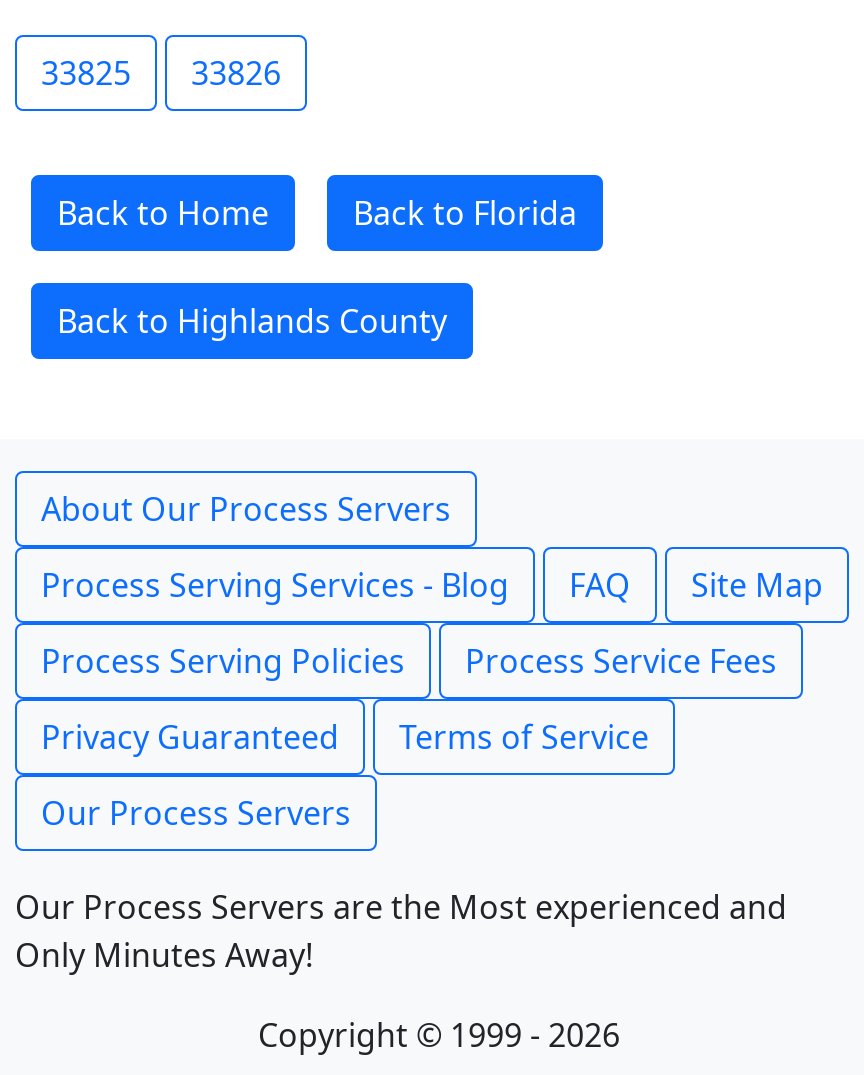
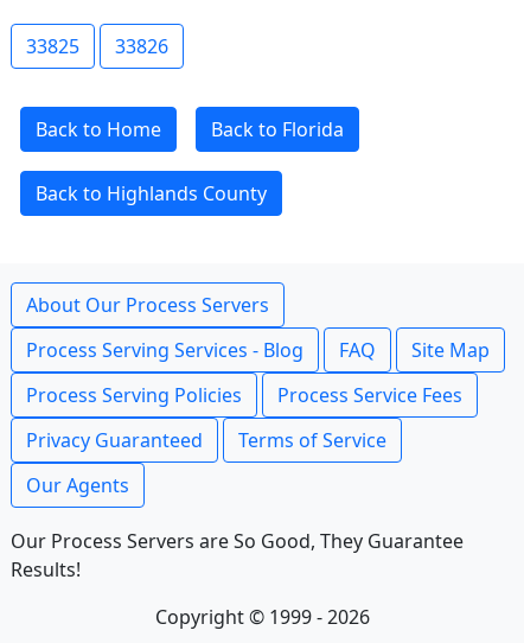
[41,791,351,835] Our Process Servers -> [26,472,129,498] Our Agents
[15,885,787,977] Our Process Servers are the Most experienced and | Only Minutes Away! -> [11,528,464,582] Our Process Servers are So Good, They Guarantee | Results!

